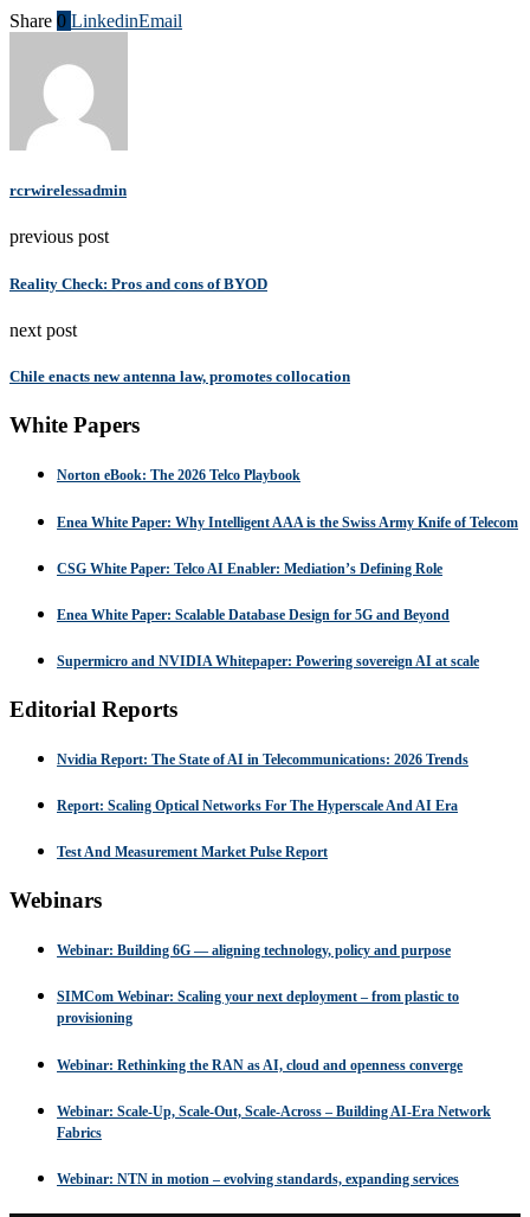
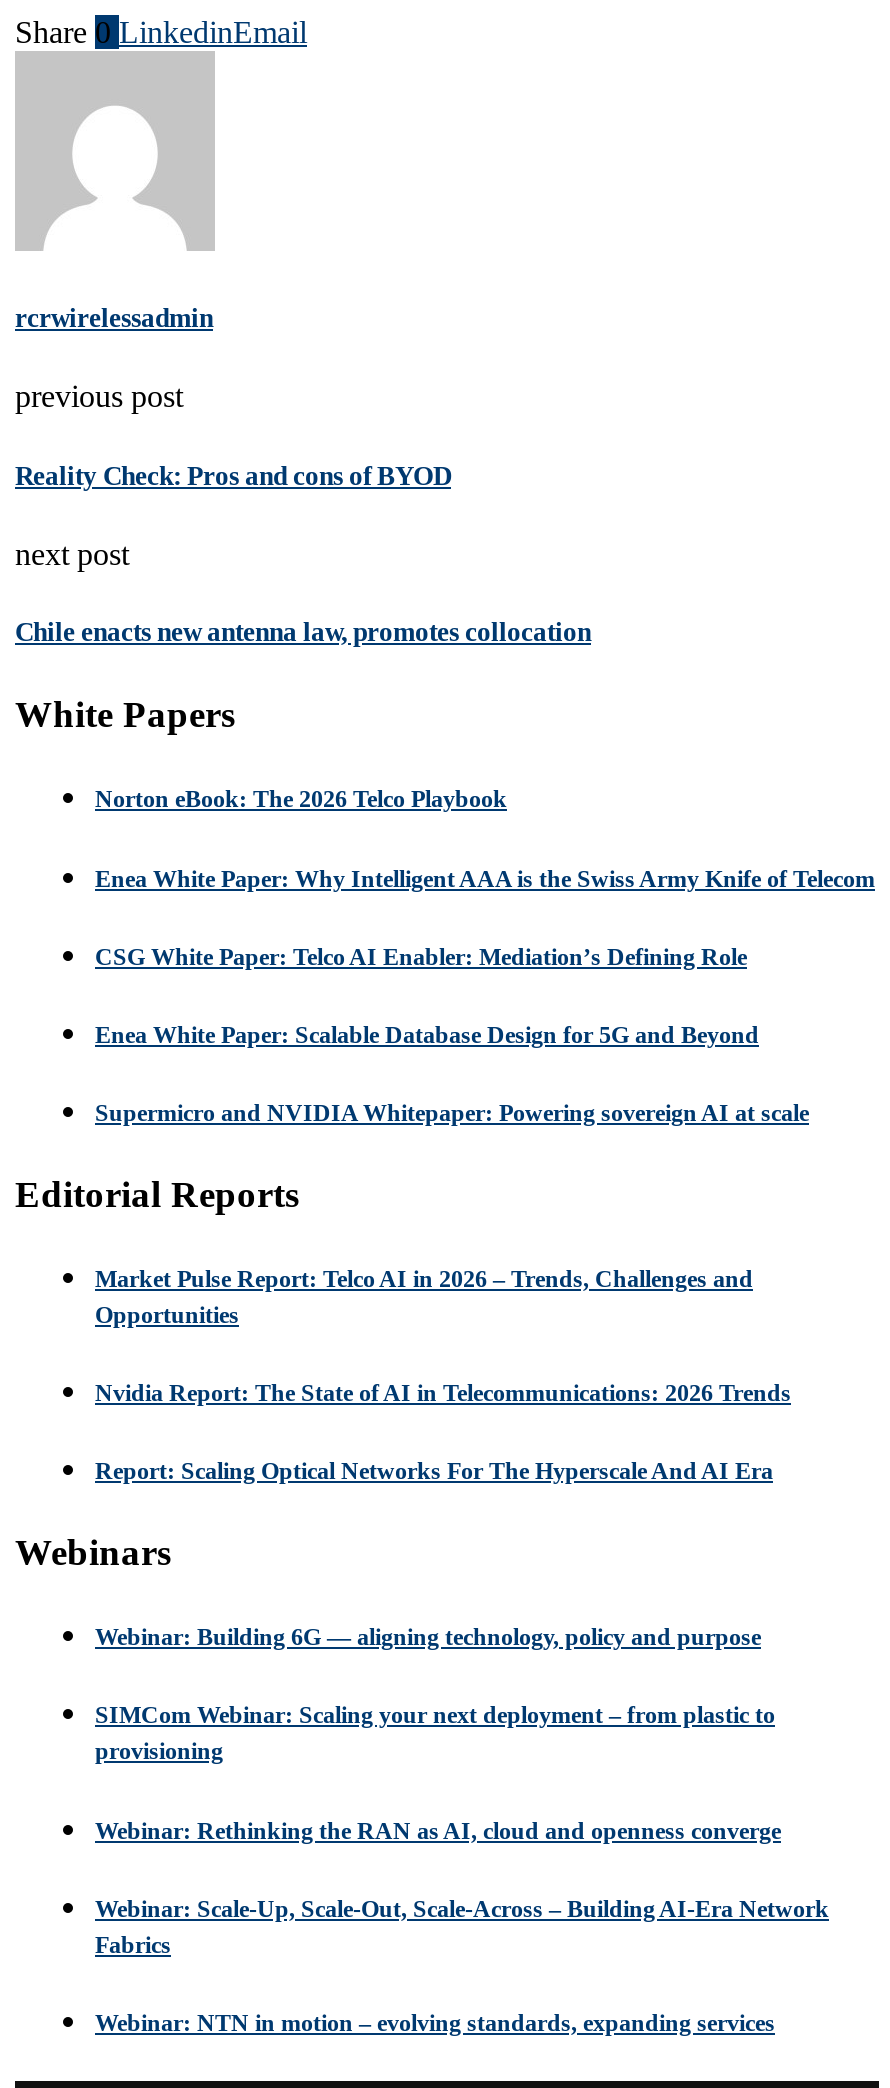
none -> [95,1265,753,1329] Market Pulse Report: Telco AI in 2026 – Trends, Challenges and | Opportunities
moved [57,751,468,814] -> [95,1379,791,1486]: Nvidia Report: The State of AI in Telecommunications: 2026 Trends | Report: Scaling Optical Networks For The Hyperscale And AI Era
[57,844,328,861] Test And Measurement Market Pulse Report -> none

